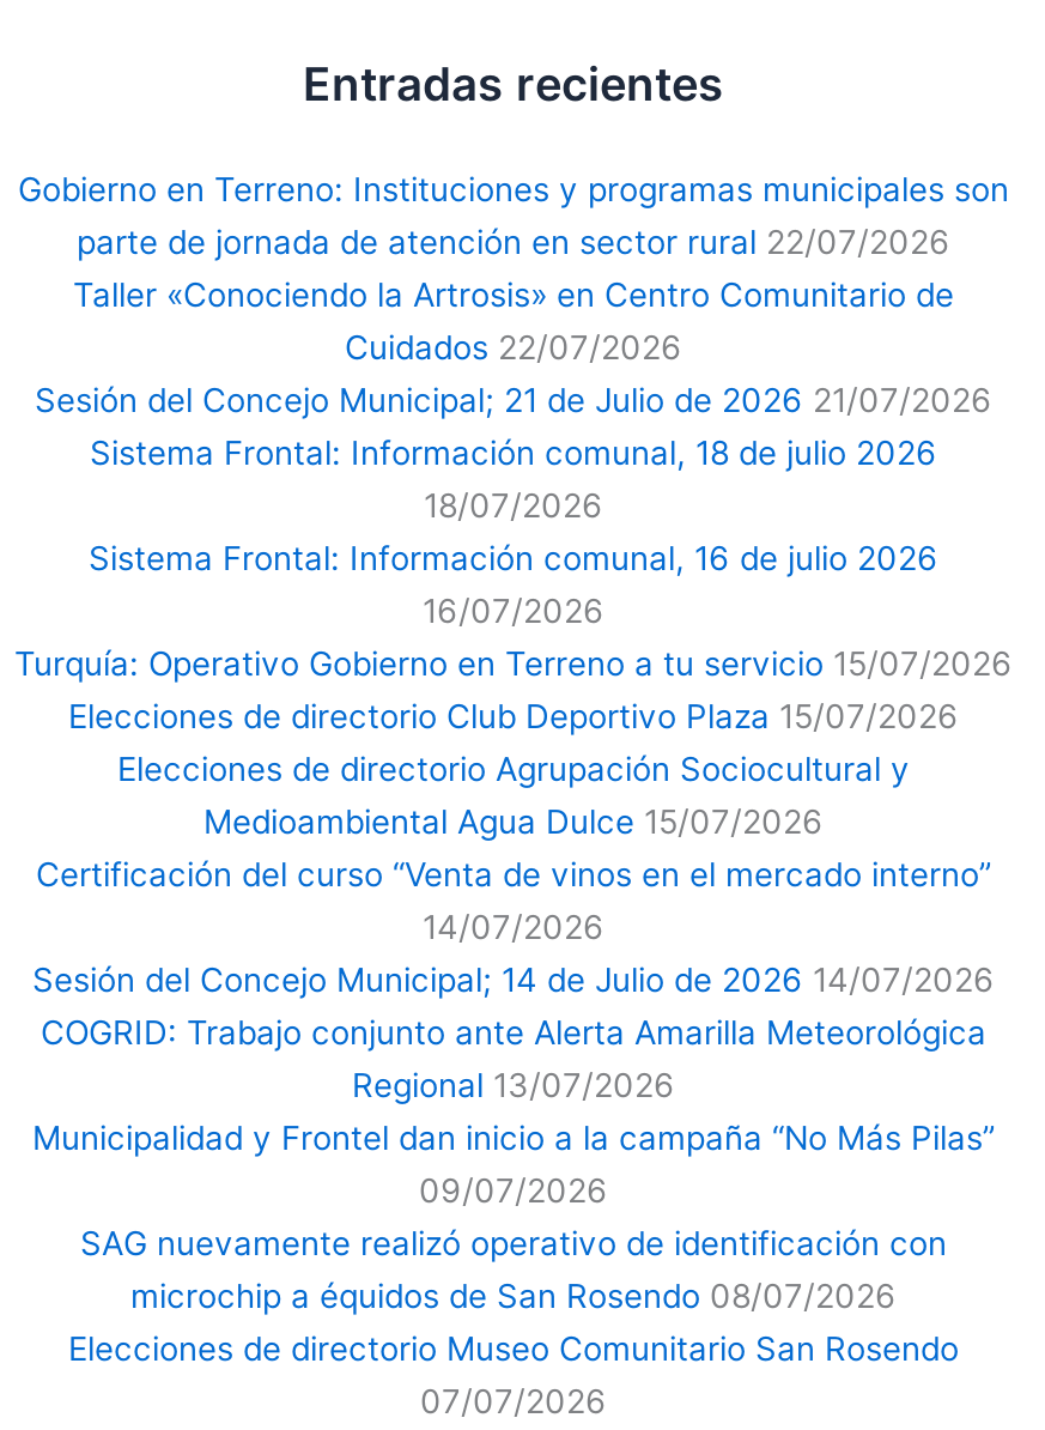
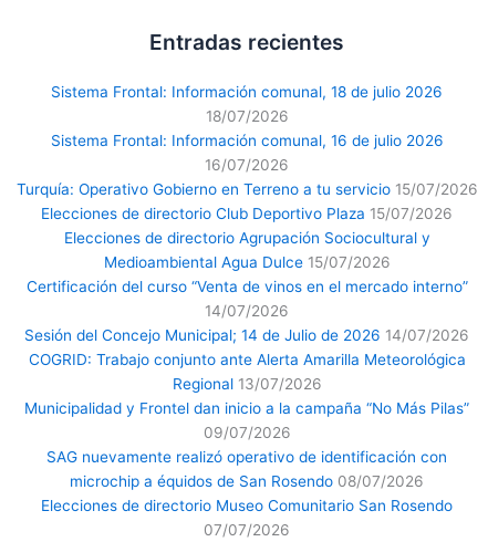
[18,172,1009,421] Gobierno en Terreno: Instituciones y programas municipales son | parte de jornada de atención en sector rural 22/07/2026 | Taller «Conociendo la Artrosis» en Centro Comunitario de | Cuidados 22/07/2026 | Sesión del Concejo Municipal; 21 de Julio de 2026 21/07/2026 -> none

